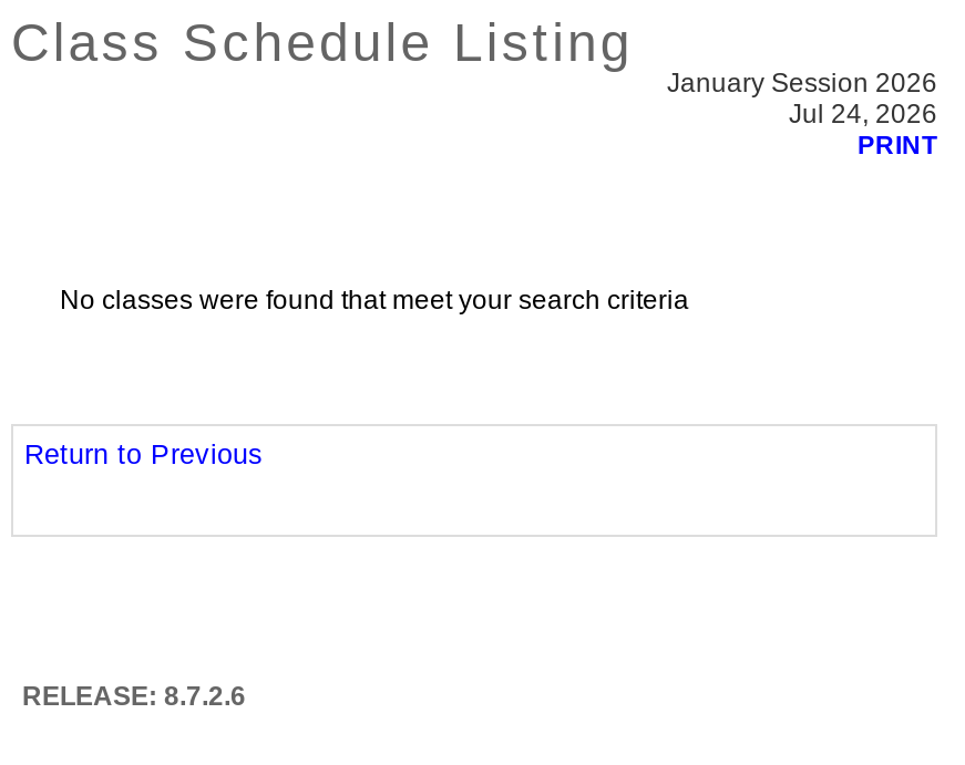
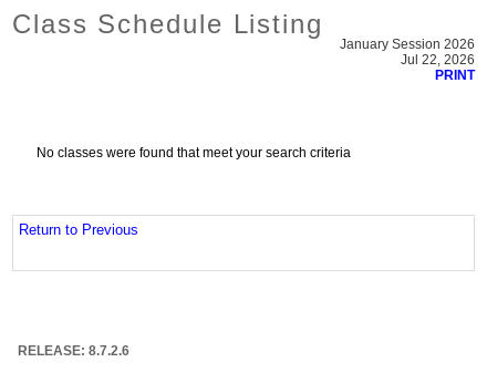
[789,99,937,130] Jul 24, 2026 -> [401,52,475,68] Jul 22, 2026

